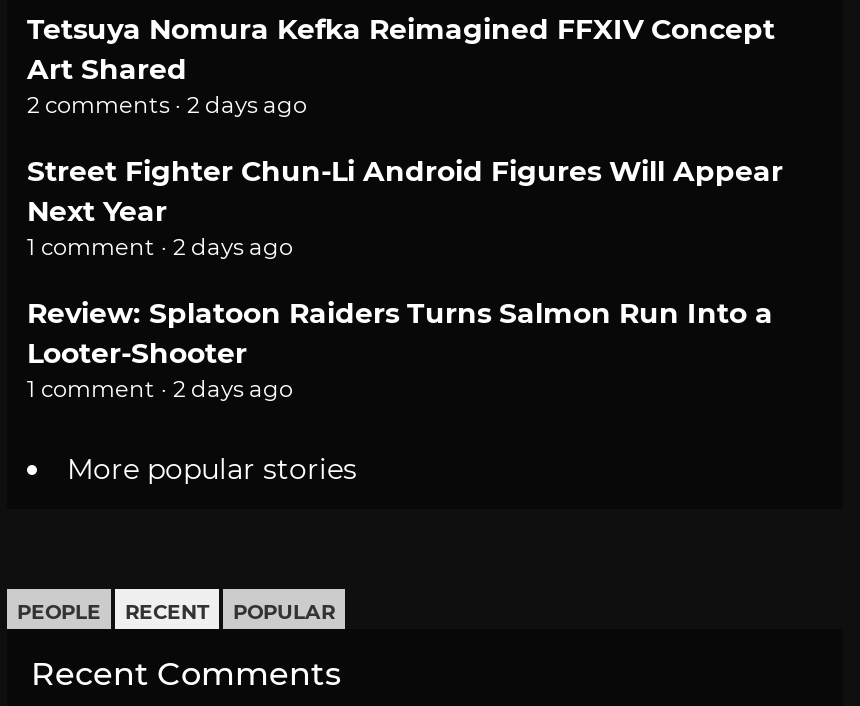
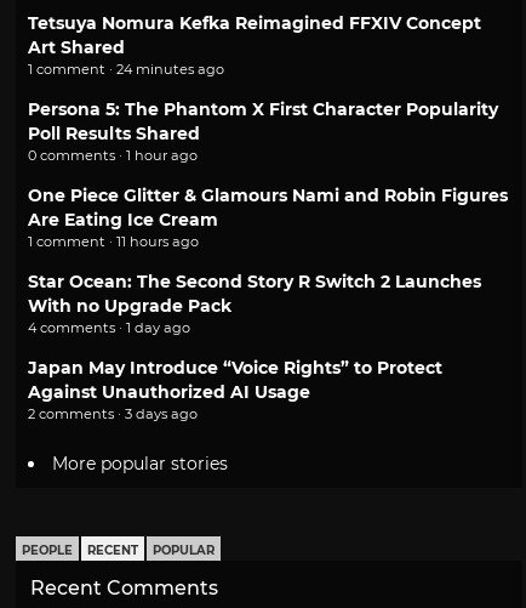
[27,90,783,402] 2 comments · 2 days ago | Street Fighter Chun-Li Android Figures Will Appear | Next Year | 1 comment · 2 days ago | Review: Splatoon Raiders Turns Salmon Run Into a | Looter-Shooter | 1 comment · 2 days ago -> [28,61,508,423] 1 comment · 24 minutes ago | Persona 5: The Phantom X First Character Popularity | Poll Results Shared | 0 comments · 1 hour ago | One Piece Glitter & Glamours Nami and Robin Figures | Are Eating Ice Cream | 1 comment · 11 hours ago | Star Ocean: The Second Story R Switch 2 Launches | With no Upgrade Pack | 4 comments · 1 day ago | Japan May Introduce “Voice Rights” to Protect | Against Unauthorized AI Usage | 2 comments · 3 days ago

